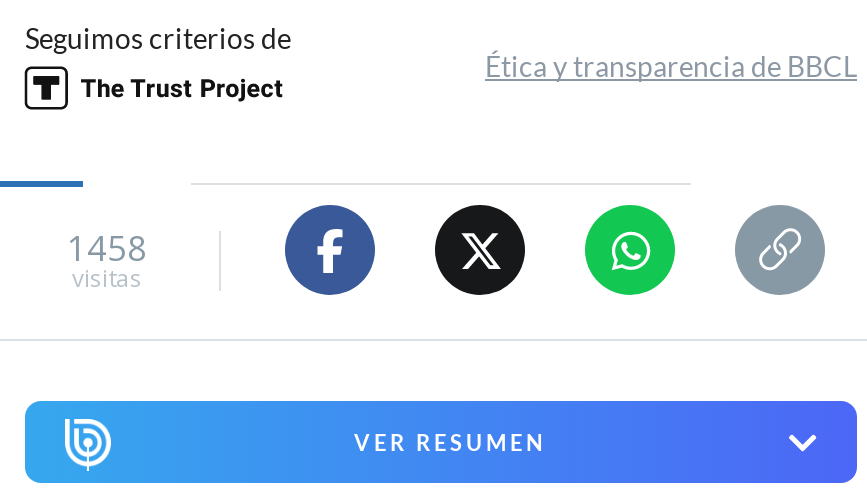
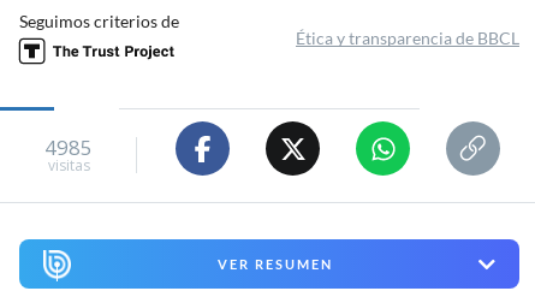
[67,225,147,271] 1458 -> [44,133,93,161] 4985

